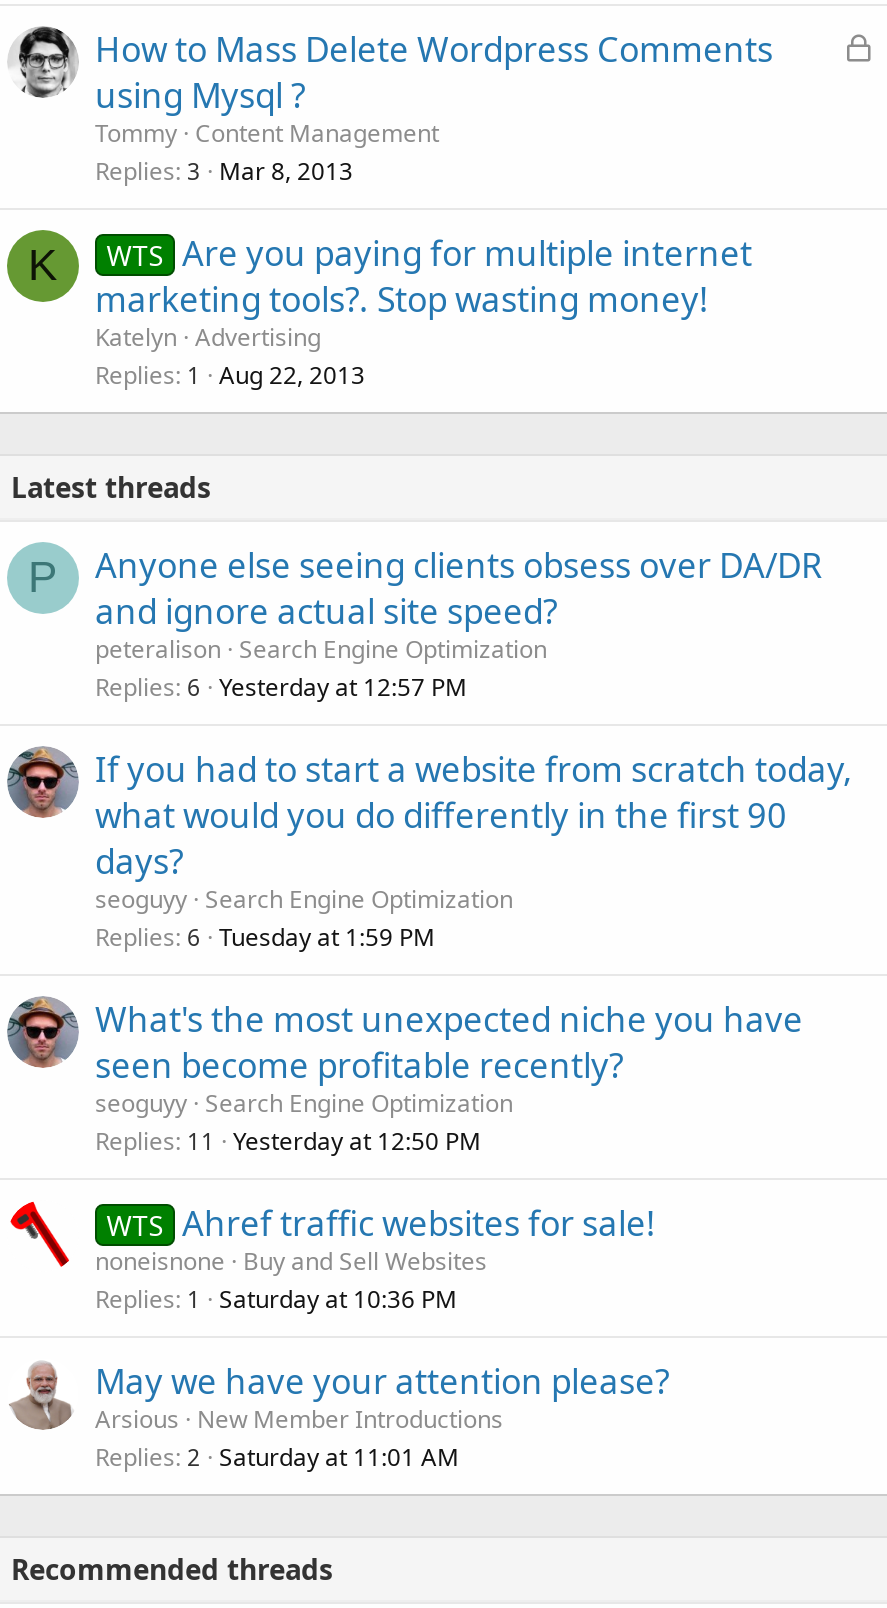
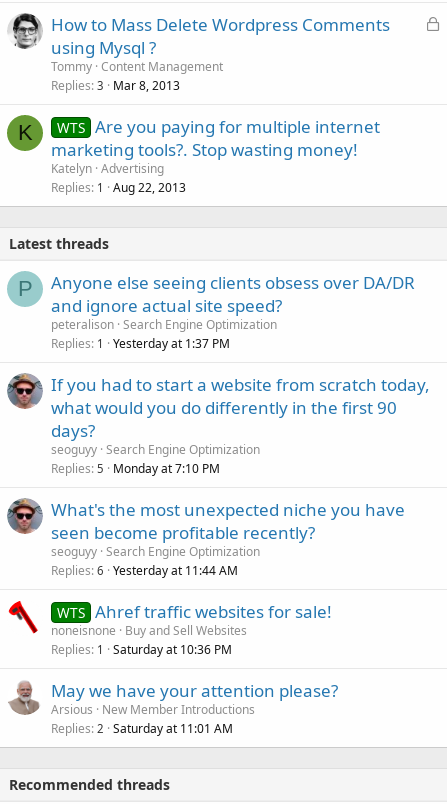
[95,669,467,703] Replies 6 Yesterday at 12:57 PM -> [51,334,230,351] Replies 1 Yesterday at 1:37 PM
[95,919,435,953] Replies 6 Tuesday at 1:59 PM -> [51,459,220,476] Replies 5 Monday at 7:10 PM
[95,1123,481,1157] Replies 11 Yesterday at 12:50 PM -> [51,561,238,578] Replies 6 Yesterday at 11:44 AM

